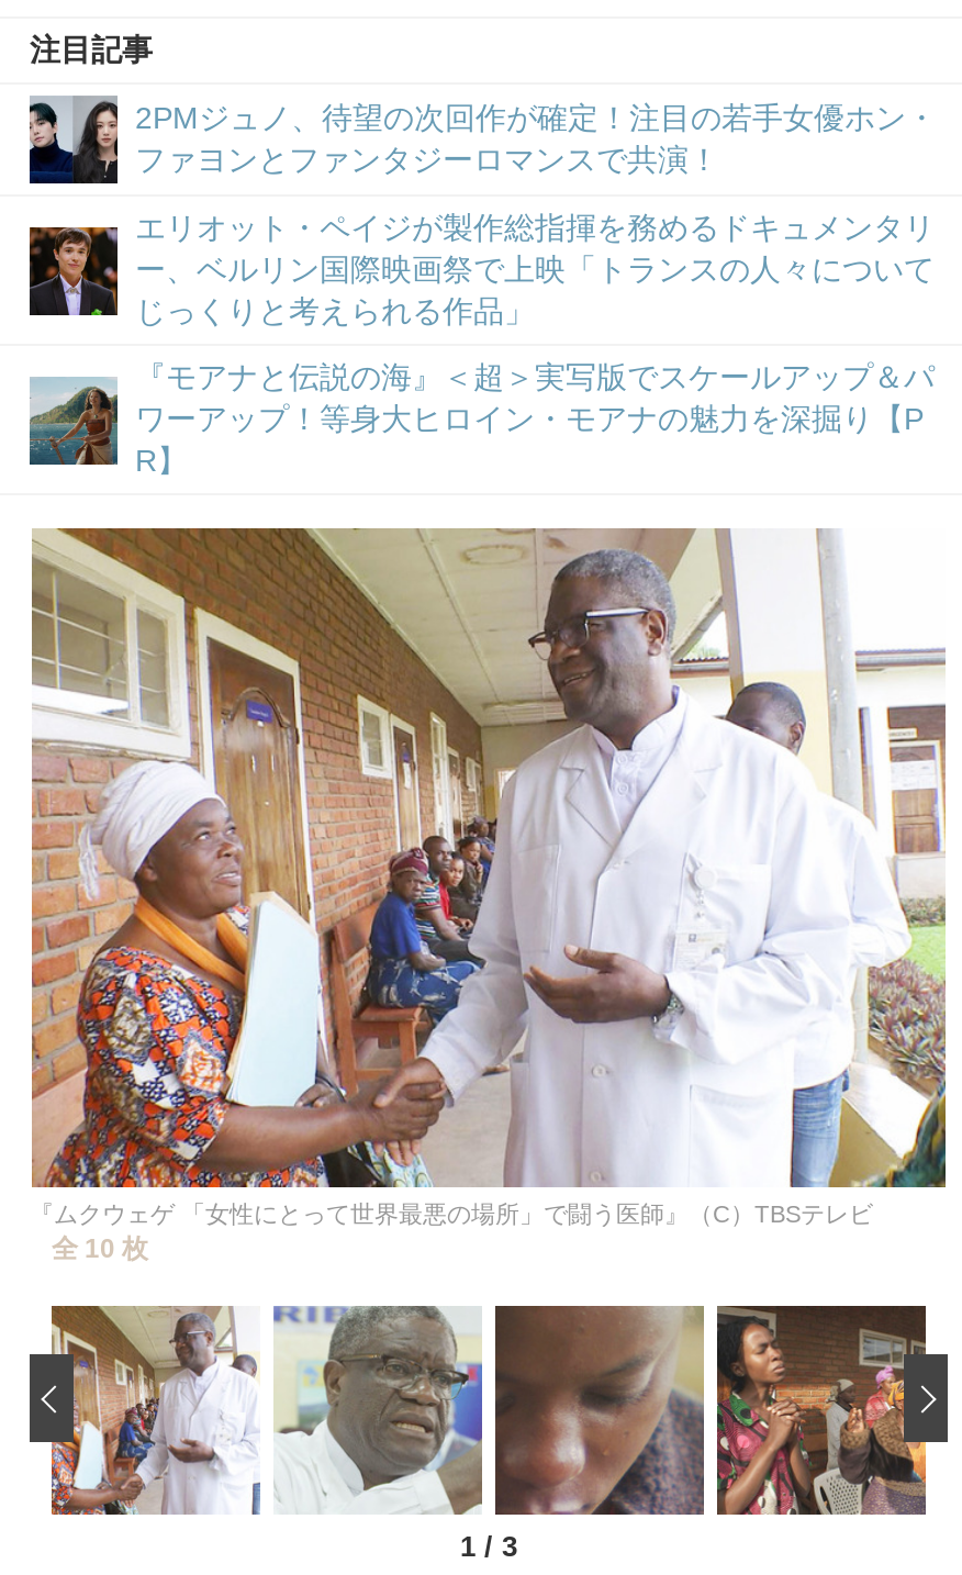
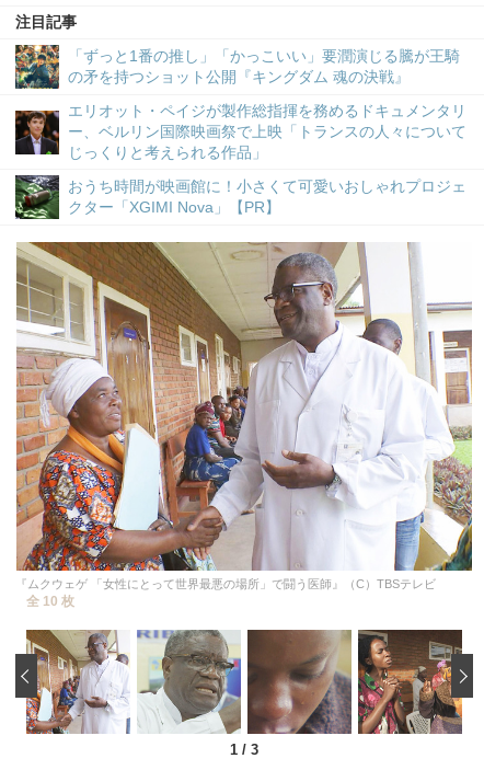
[27,96,937,186] [image] | 2PMジュノ、待望の次回作が確定！注目の若手女優ホン・ | ファヨンとファンタジーロマンスで共演！ -> [14,44,460,90] [image] | 「ずっと1番の推し」「かっこいい」要潤演じる騰が王騎 | の矛を持つショット公開『キングダム 魂の決戦』
[30,359,935,478] [image] | 『モアナと伝説の海』＜超＞実写版でスケールアップ＆パ | ワーアップ！等身大ヒロイン・モアナの魅力を深掘り【P | R】 -> [14,174,466,220] [image] | おうち時間が映画館に！小さくて可愛いおしゃれプロジェ | クター「XGIMI Nova」【PR】

